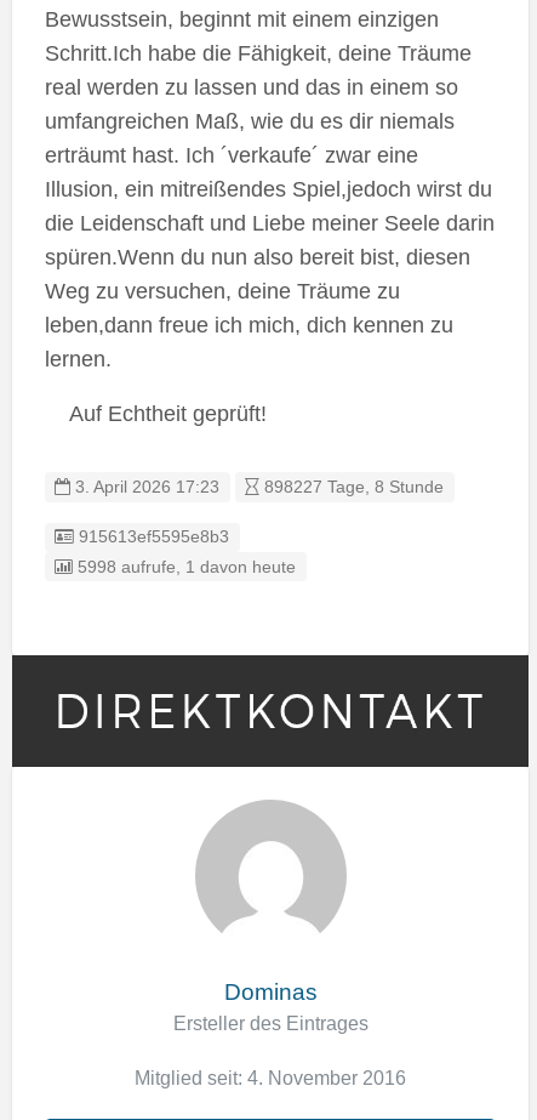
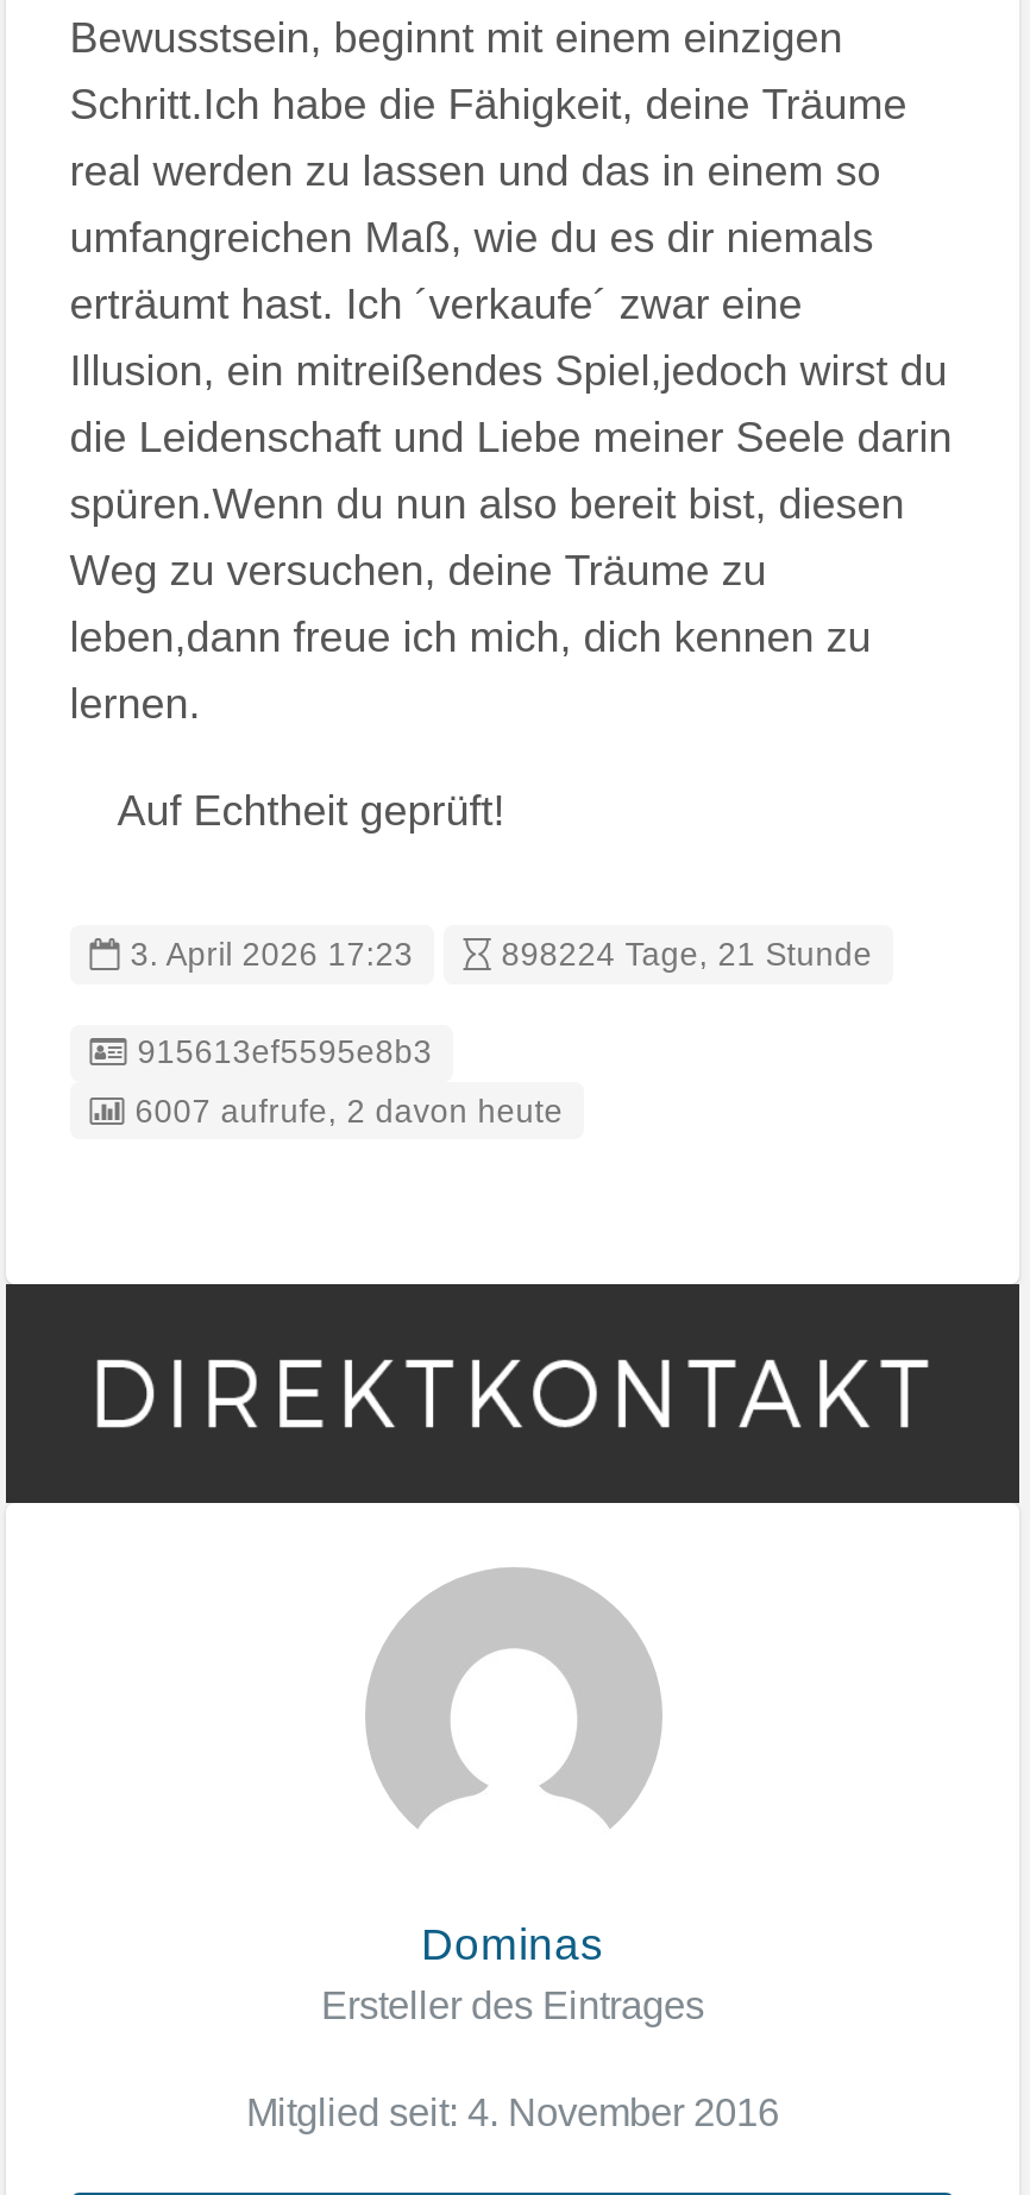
[260,478,444,496] 898227 Tage, 8 Stunde -> [492,937,872,973] 898224 Tage, 21 Stunde
[73,558,296,576] 5998 aufrufe, 1 davon heute -> [125,1093,563,1129] 6007 aufrufe, 2 davon heute

